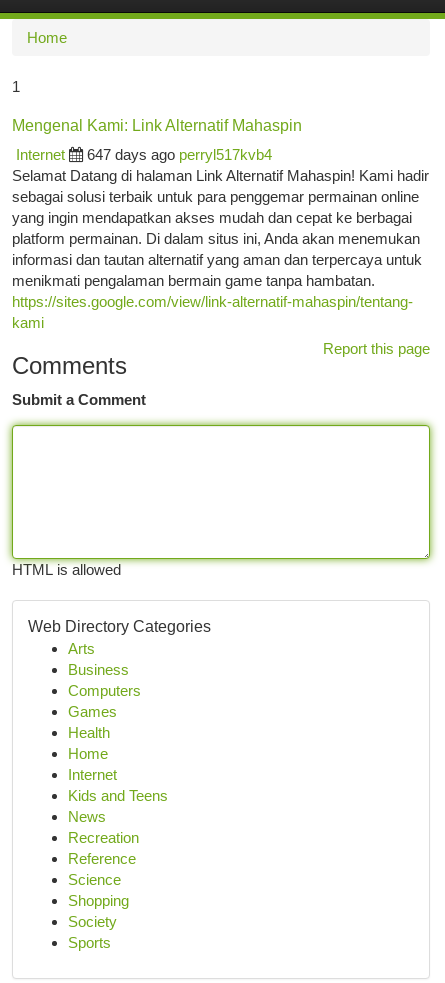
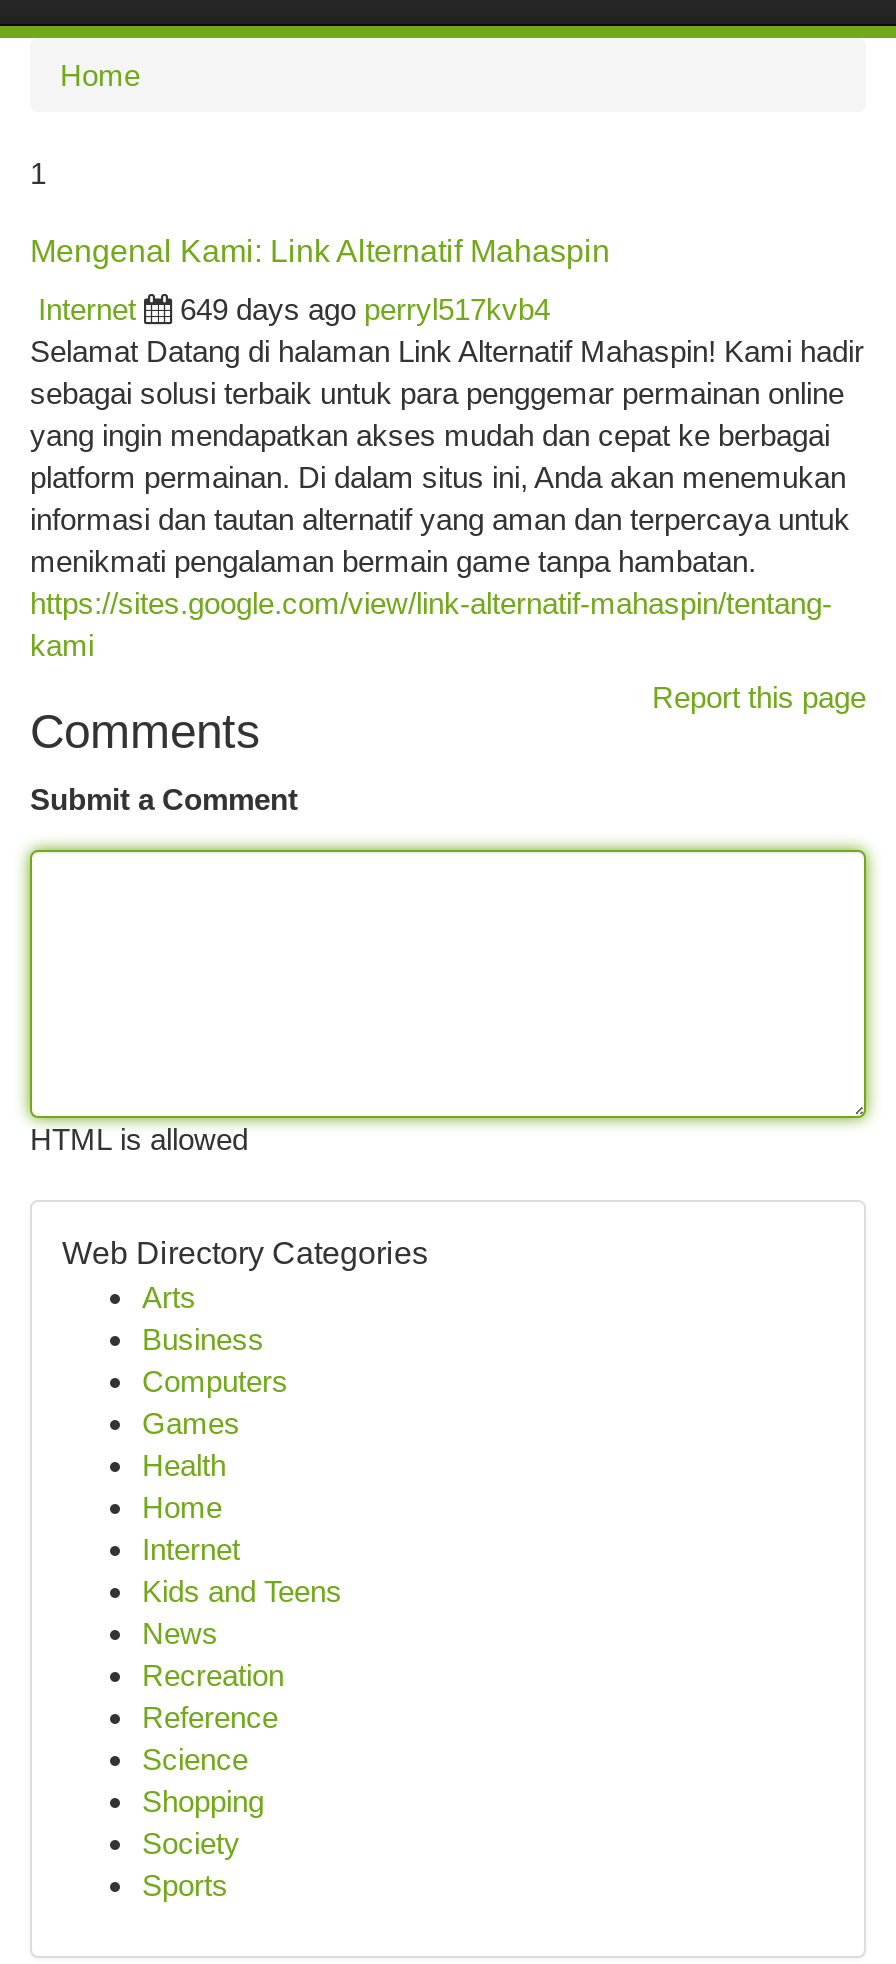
[87,146,272,163] 647 days ago perryl517kvb4 -> [180,292,550,326] 649 days ago perryl517kvb4

